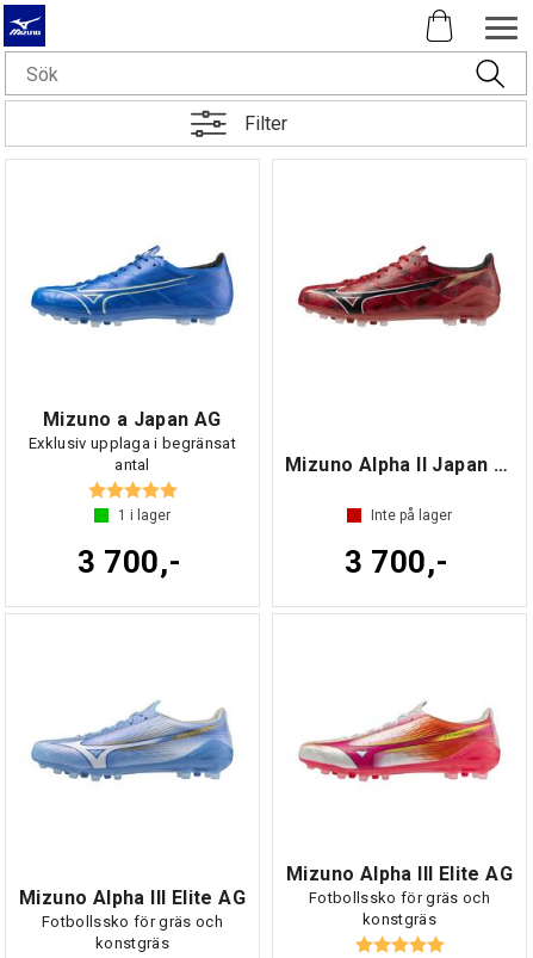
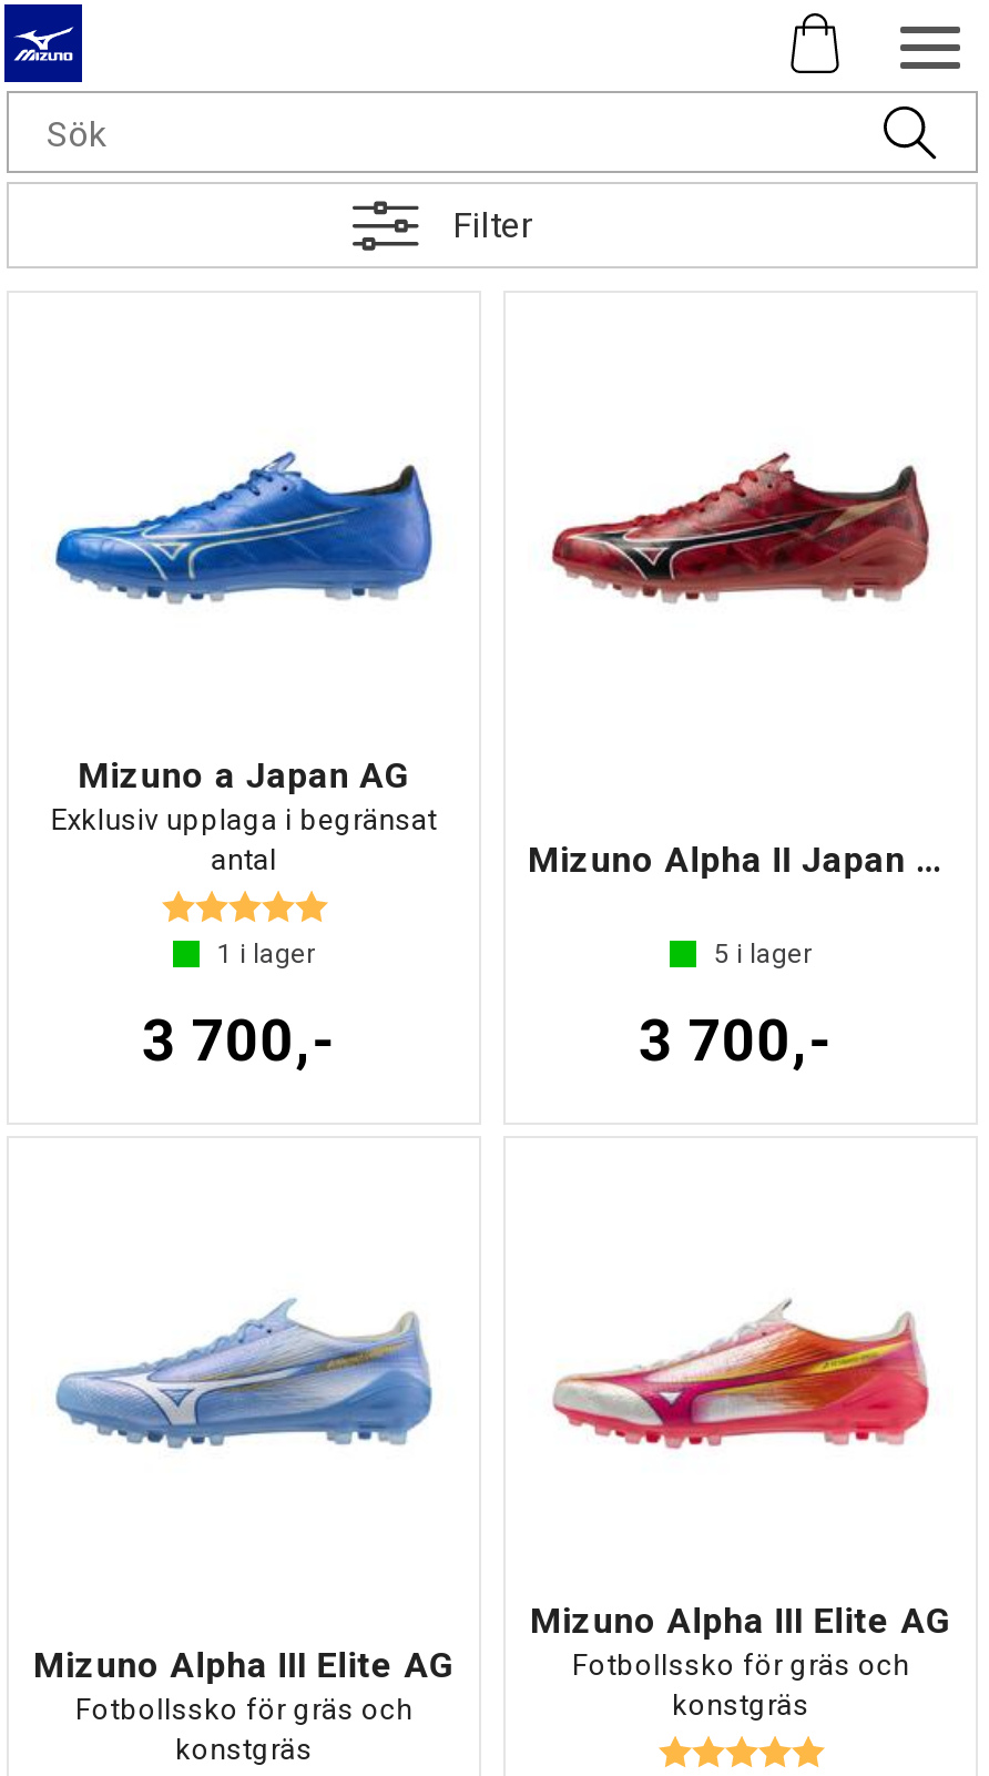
[371,507,452,524] Inte på lager -> [714,938,812,970] 5 i lager

